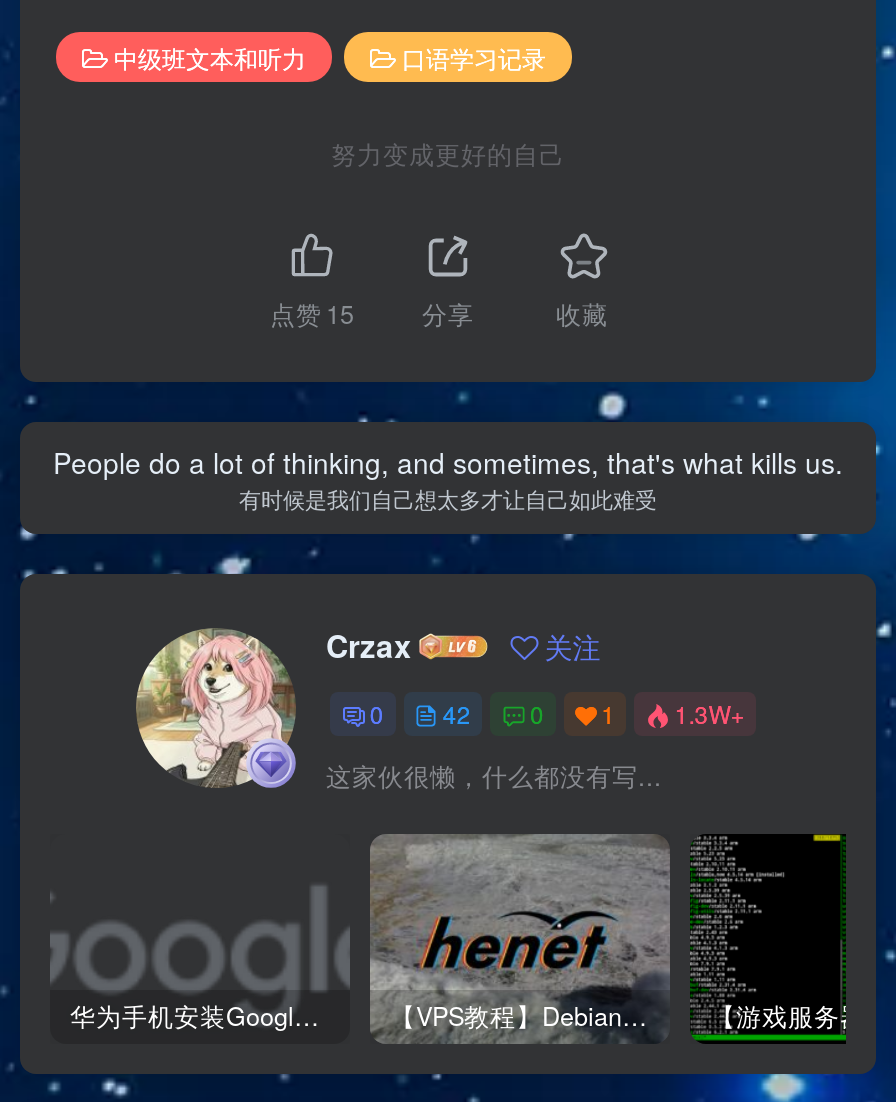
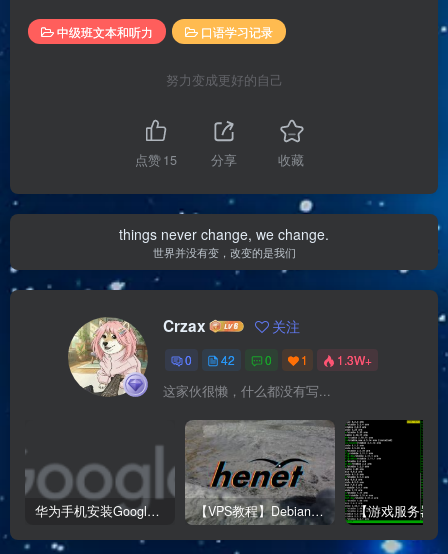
[53,441,843,513] People do a lot of thinking, and sometimes, that's what kills us. | 有时候是我们自己想太多才让自己如此难受 -> [119,224,329,260] things never change, we change. | 世界并没有变，改变的是我们

